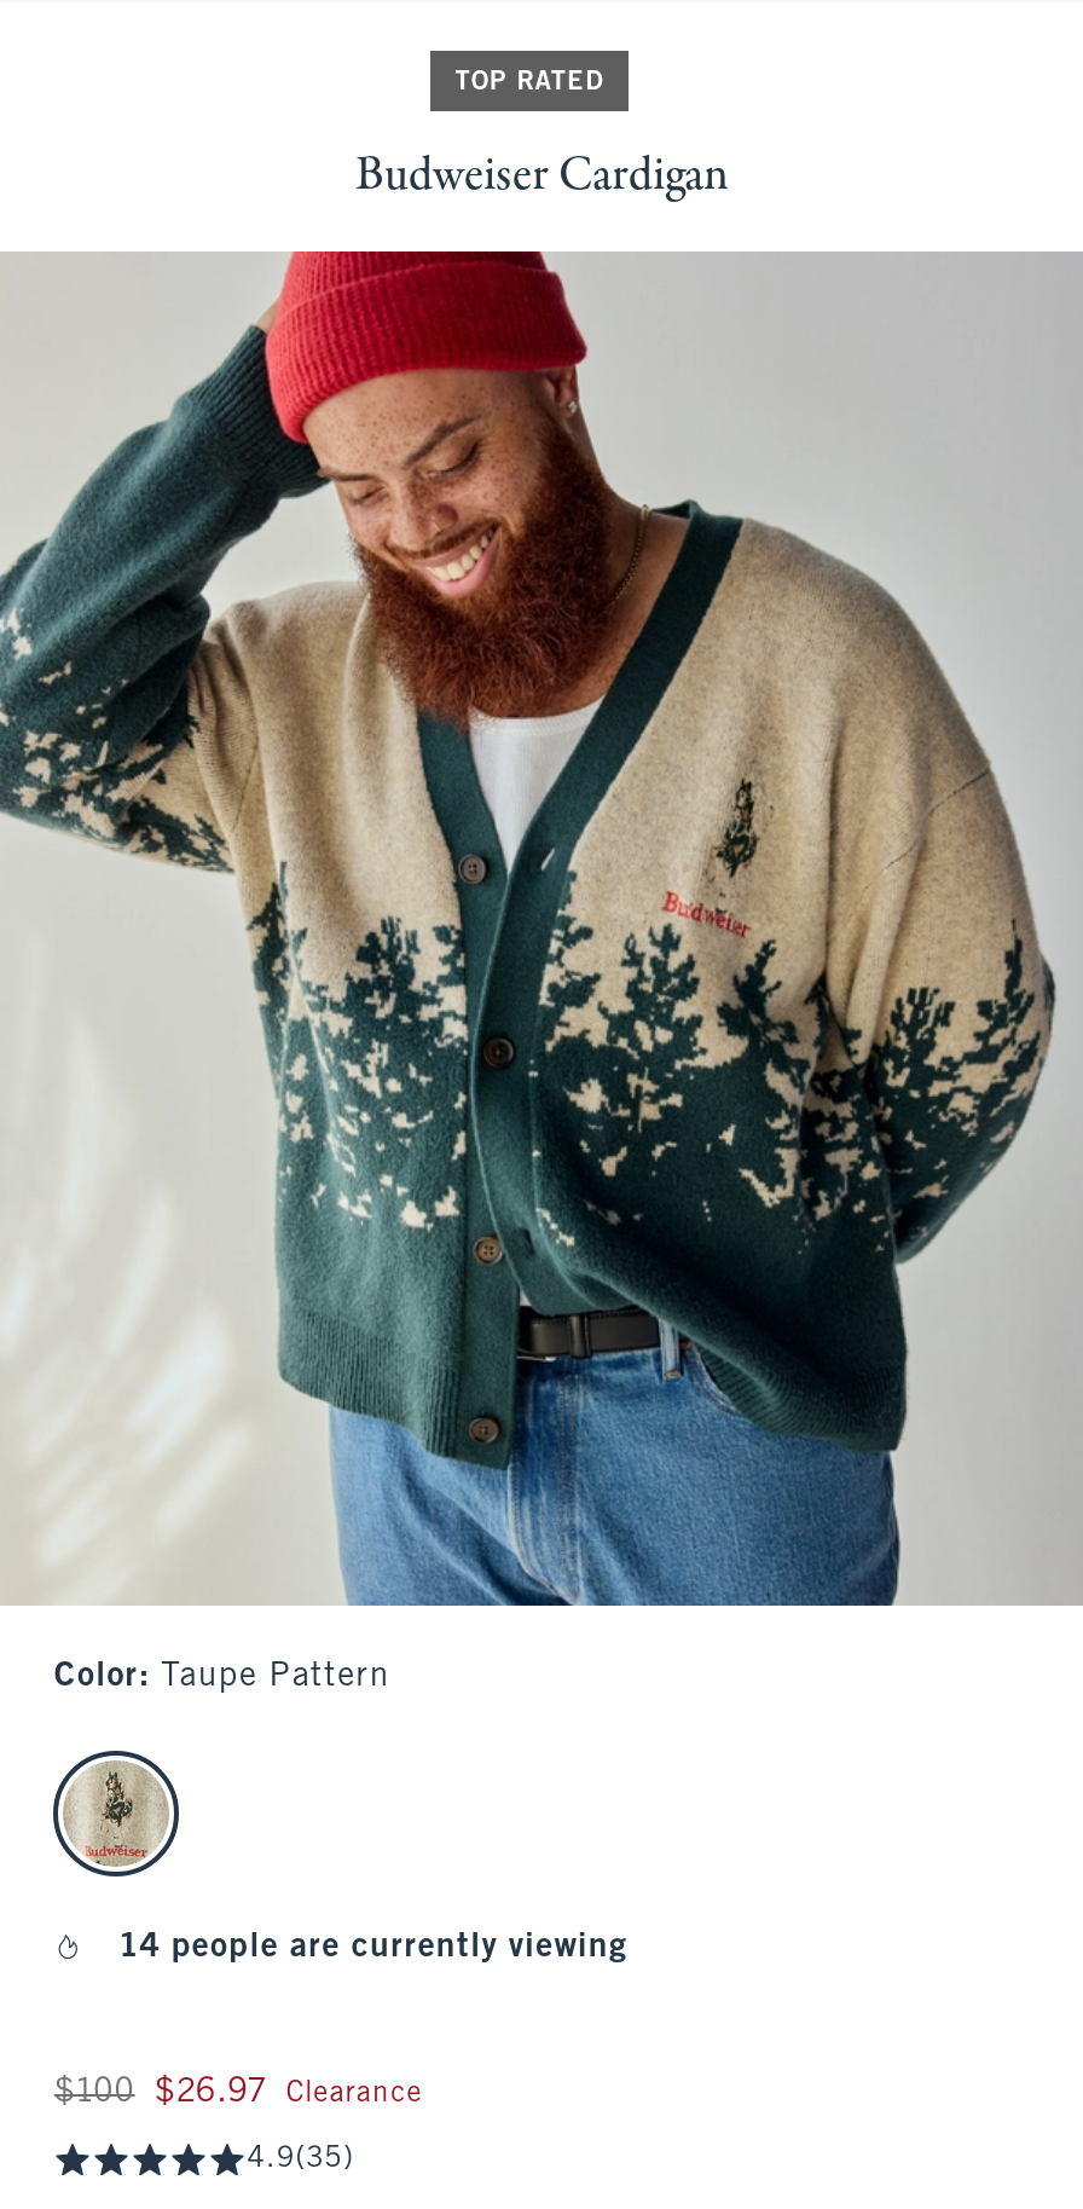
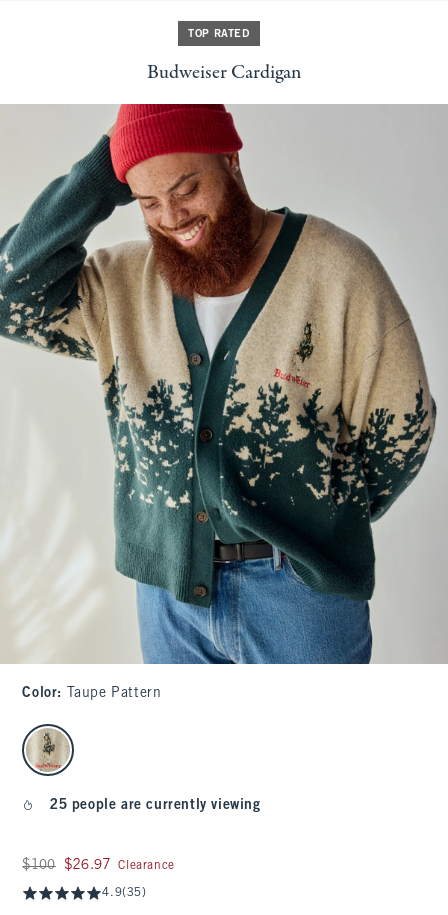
[121,1932,628,1964] 14 people are currently viewing -> [50,799,261,812] 25 people are currently viewing

